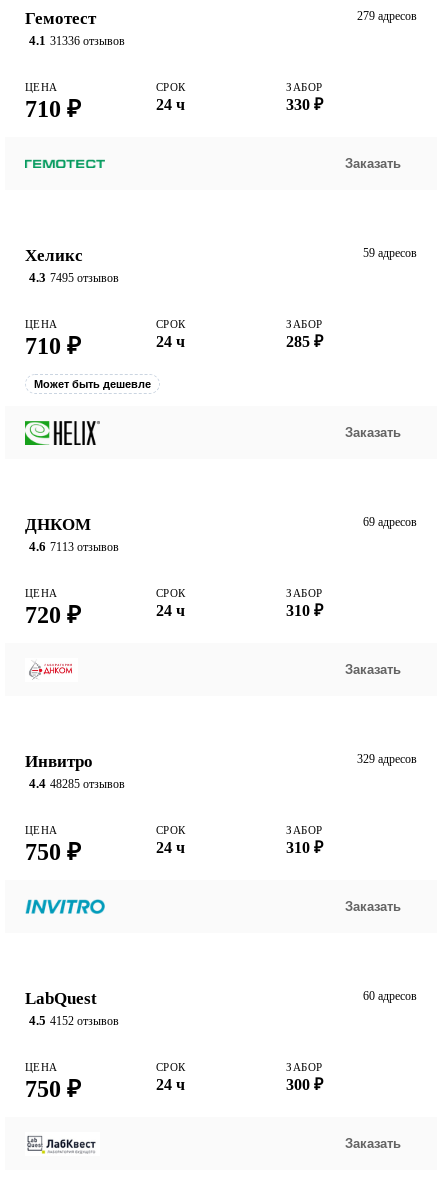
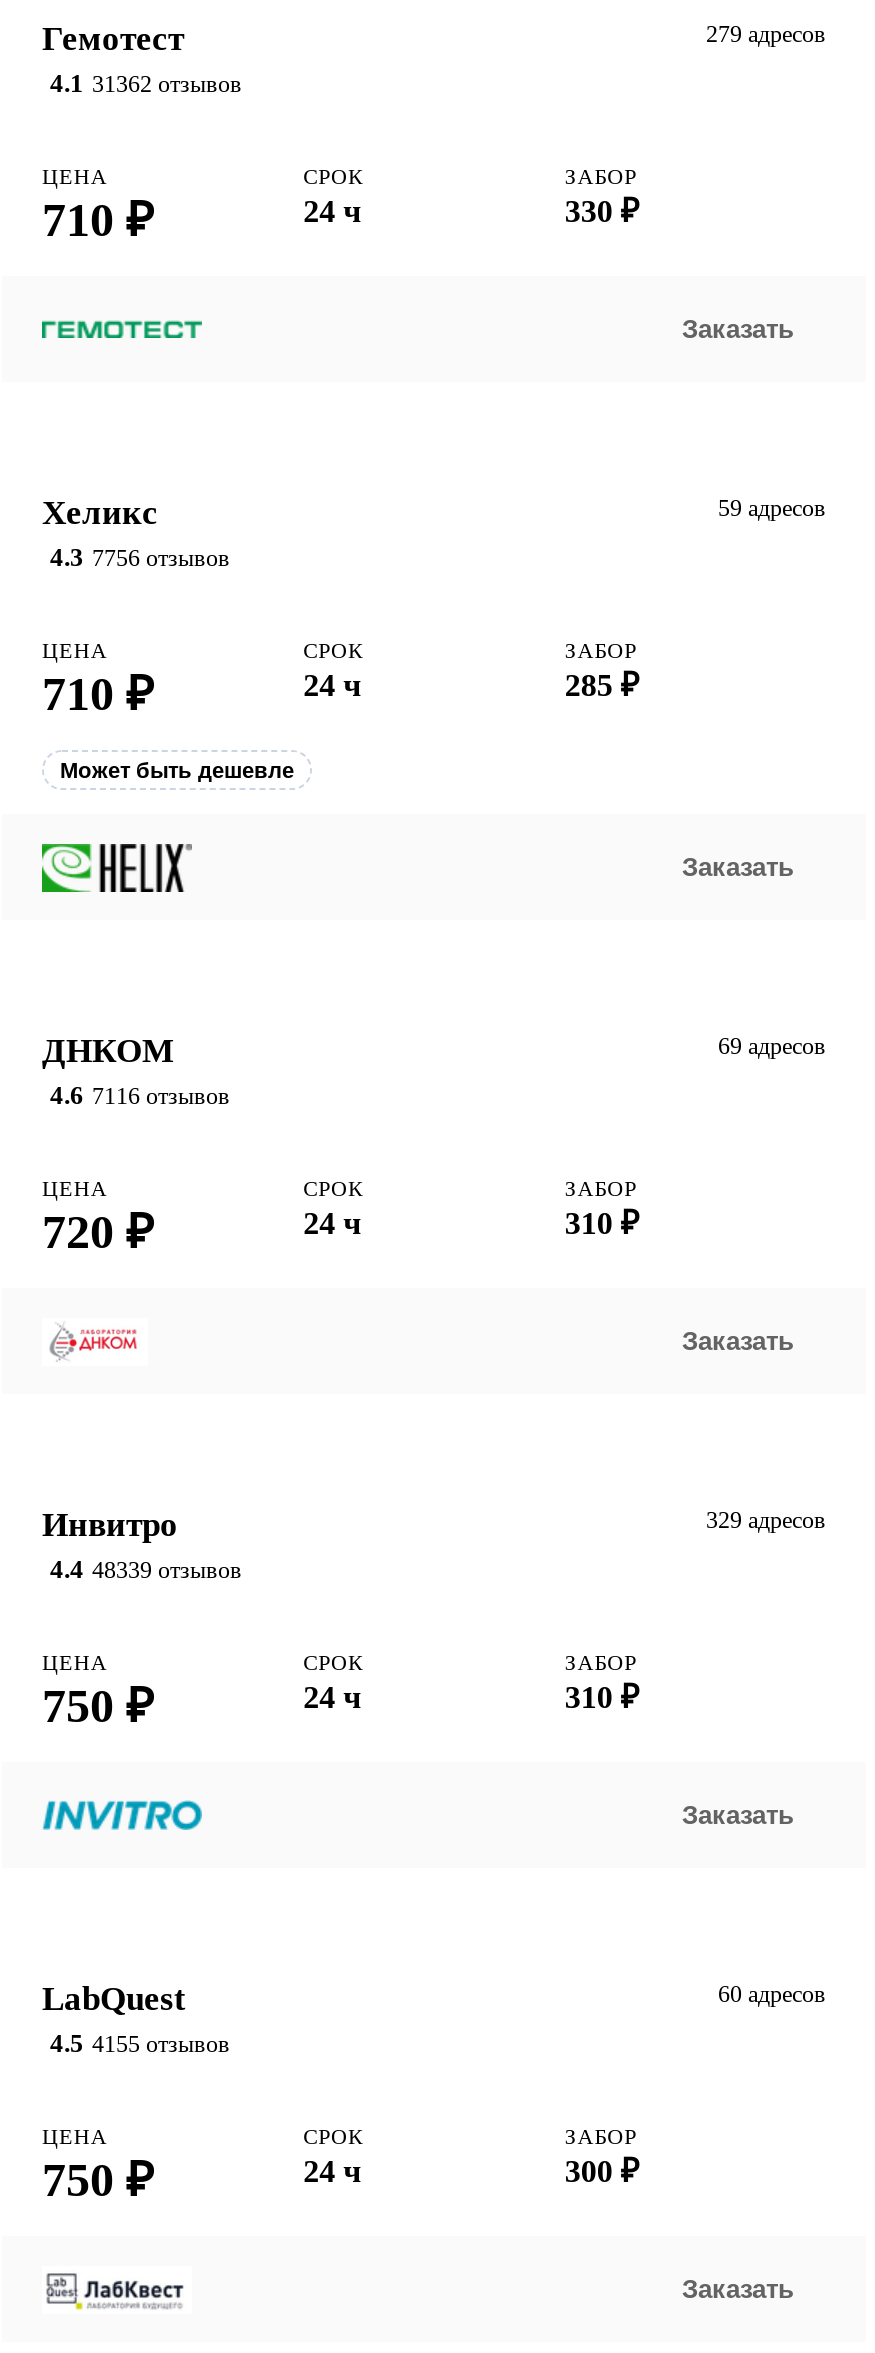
[29,33,125,48] 4.1 31336 отзывов -> [50,68,242,98] 4.1 31362 отзывов
[29,270,119,285] 4.3 7495 отзывов -> [50,542,230,572] 4.3 7756 отзывов
[29,539,119,554] 4.6 7113 отзывов -> [50,1080,230,1110] 4.6 7116 отзывов
[29,776,125,791] 4.4 48285 отзывов -> [50,1554,242,1584] 4.4 48339 отзывов
[29,1013,119,1028] 4.5 4152 отзывов -> [50,2028,230,2058] 4.5 4155 отзывов

